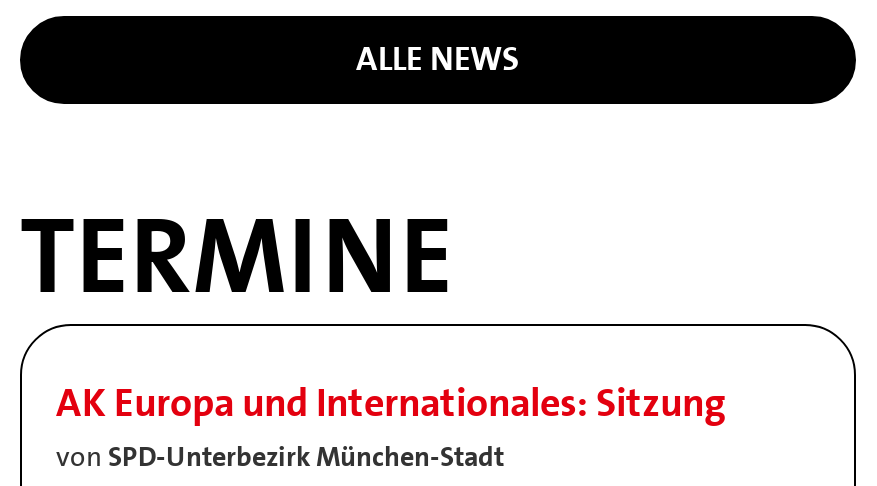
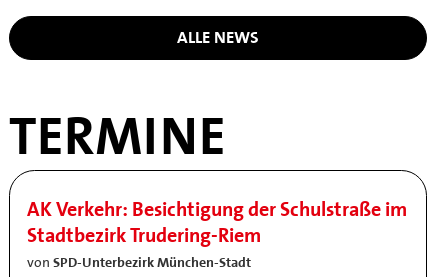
[56,377,726,429] AK Europa und Internationales: Sitzung -> [27,196,407,248] AK Verkehr: Besichtigung der Schulstraße im | Stadtbezirk Trudering-Riem

